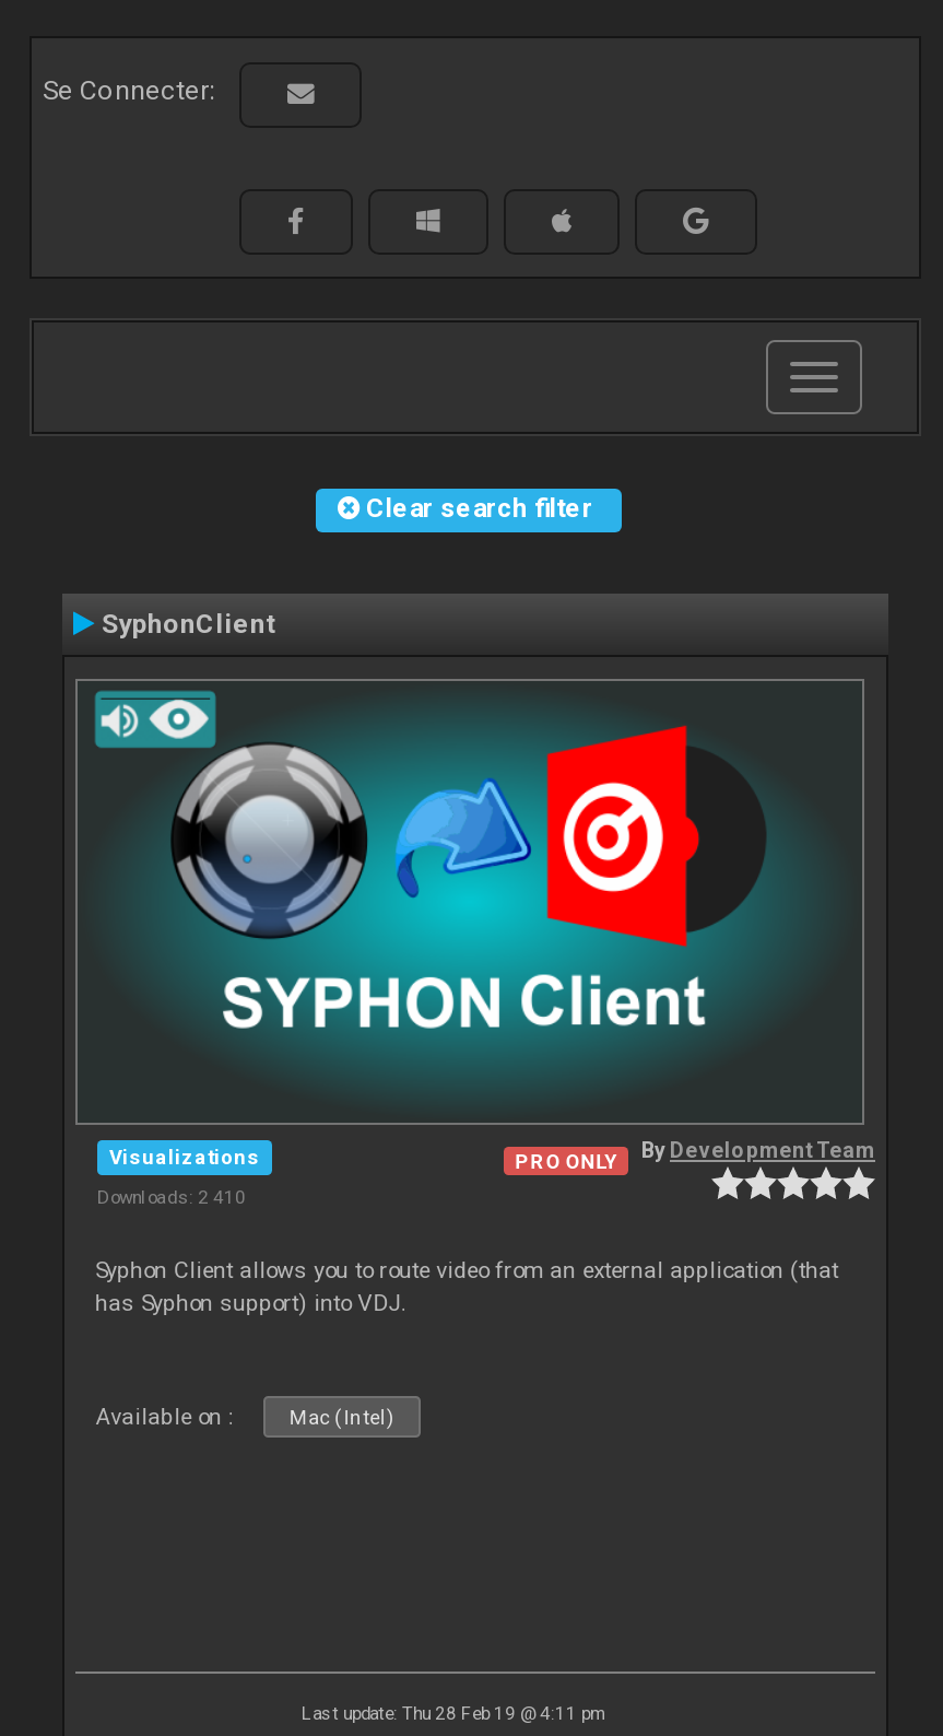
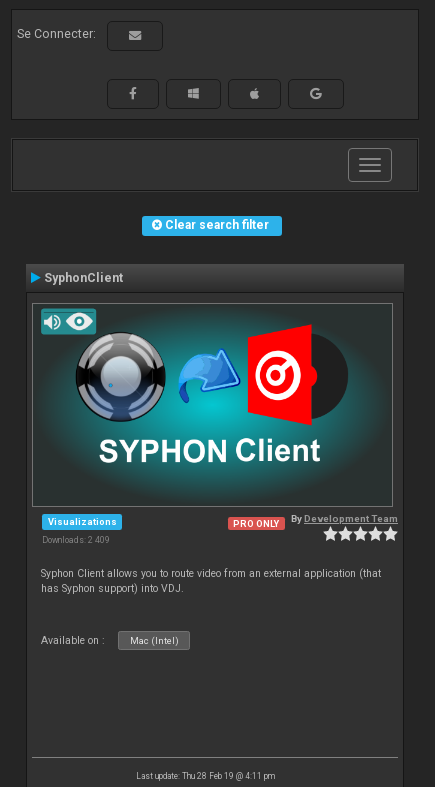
[97,1185,246,1207] Downloads: 2 410 -> [42,535,110,545] Downloads: 2 409

